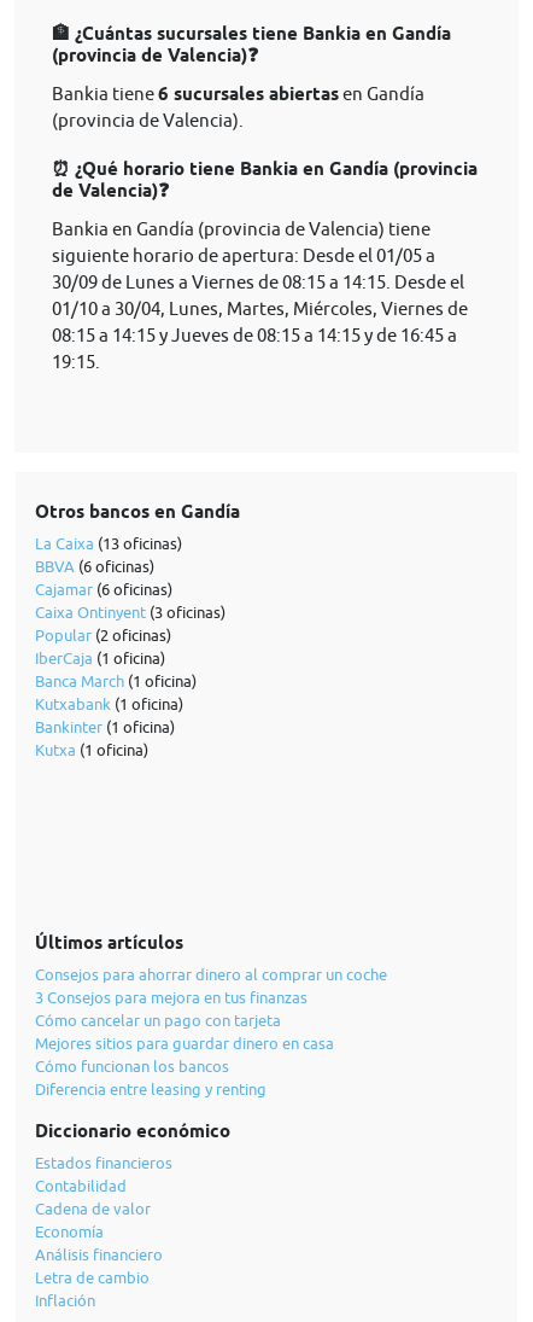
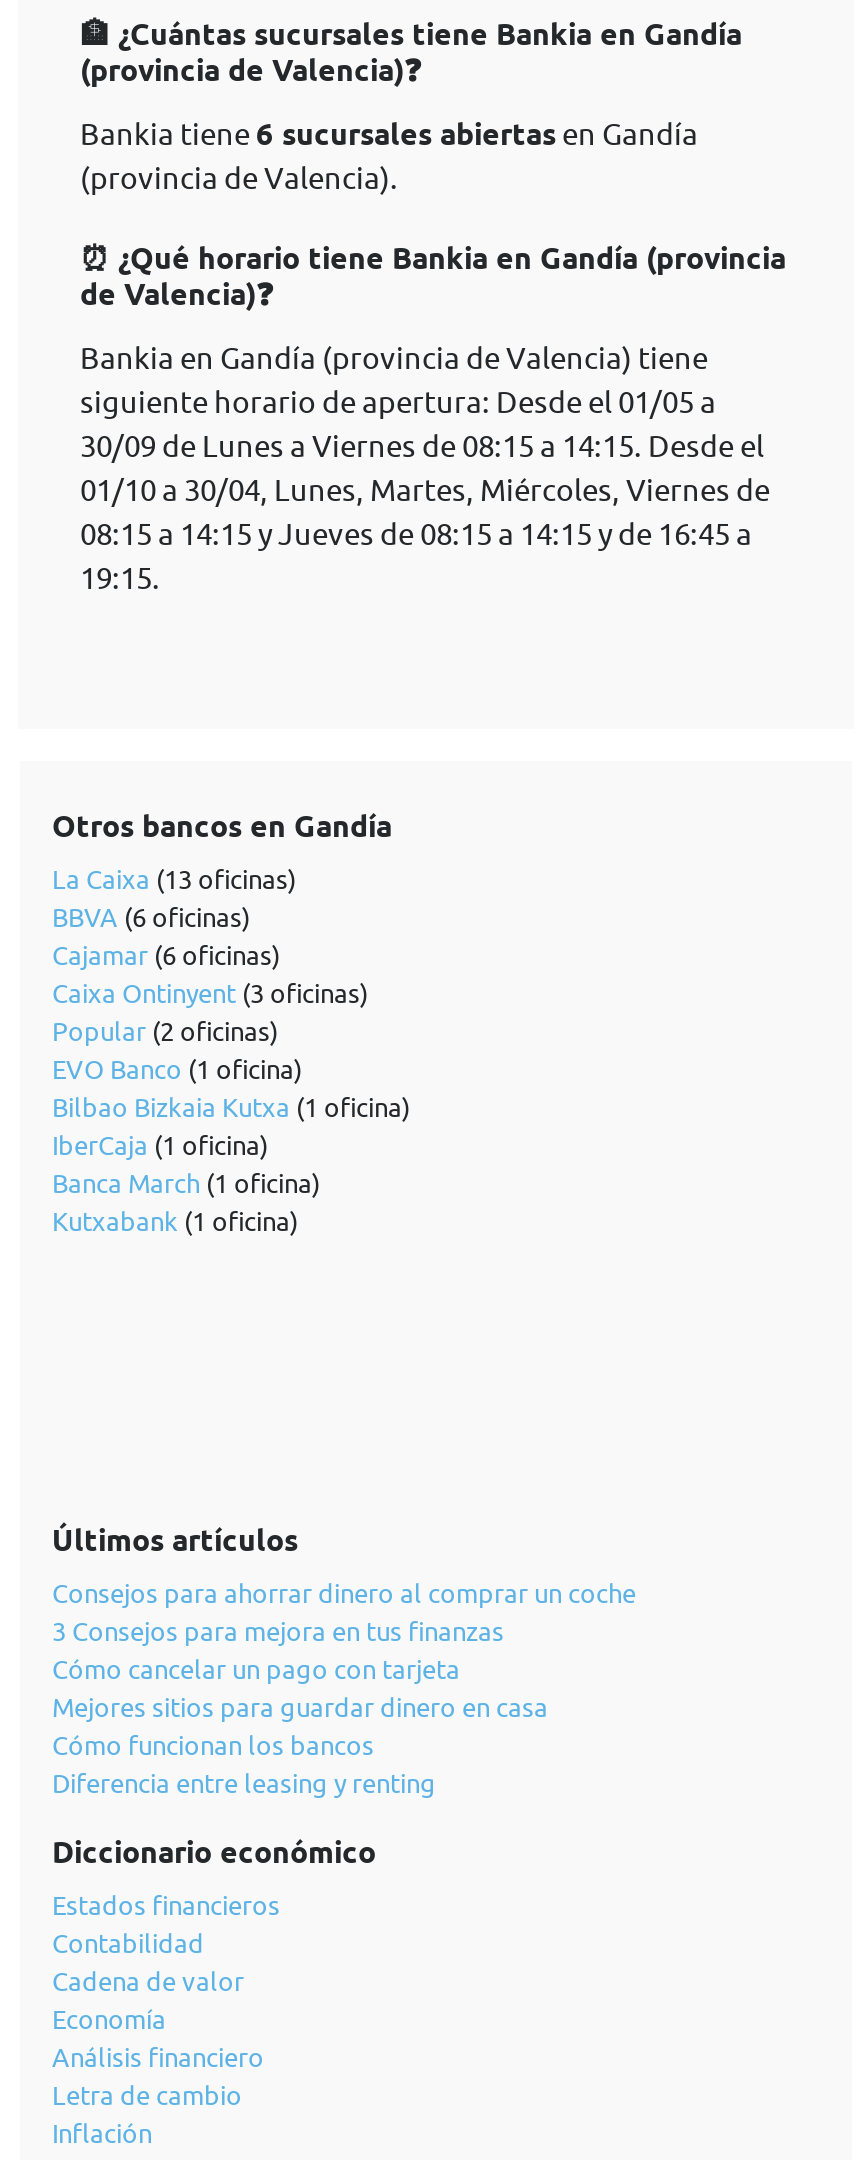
none -> [52,1053,410,1123] EVO Banco (1 oficina) | Bilbao Bizkaia Kutxa (1 oficina)
moved [35,648,197,714] -> [52,1129,320,1237]: IberCaja (1 oficina) | Banca March (1 oficina) | Kutxabank (1 oficina)
[35,717,175,759] Bankinter (1 oficina) | Kutxa (1 oficina) -> none

